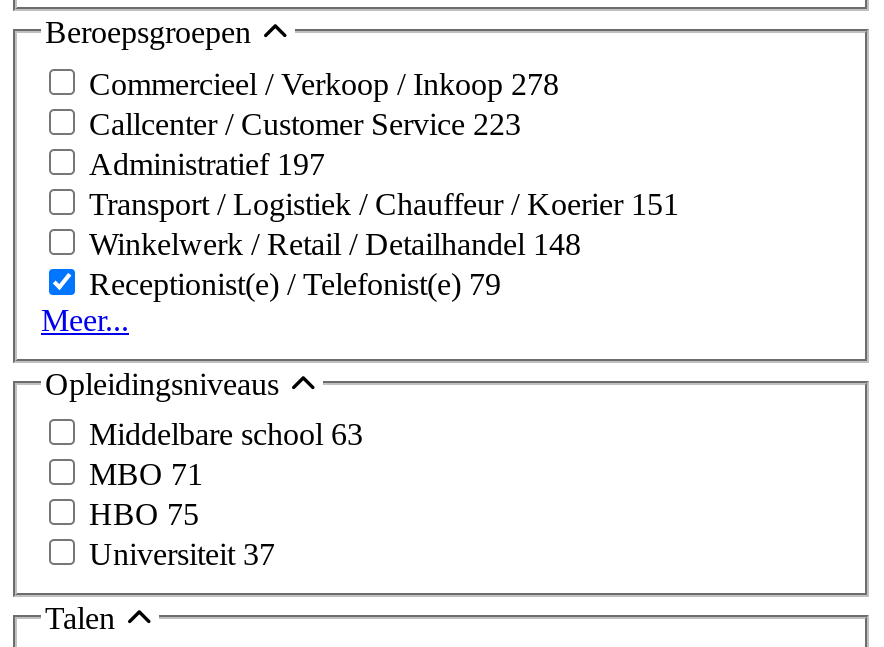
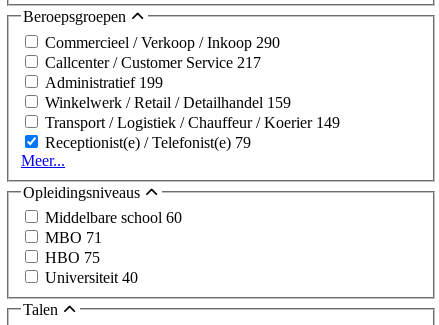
[89,67,679,261] Commercieel / Verkoop / Inkoop 278 | Callcenter / Customer Service 223 | Administratief 197 | Transport / Logistiek / Chauffeur / Koerier 151 | Winkelwerk / Retail / Detailhandel 148 -> [45,34,340,131] Commercieel / Verkoop / Inkoop 290 | Callcenter / Customer Service 217 | Administratief 199 | Winkelwerk / Retail / Detailhandel 159 | Transport / Logistiek / Chauffeur / Koerier 149
[89,418,363,452] Middelbare school 63 -> [45,209,182,226] Middelbare school 60
[89,538,275,572] Universiteit 37 -> [45,269,138,286] Universiteit 40

